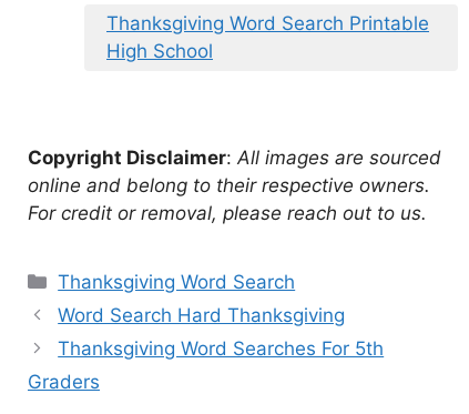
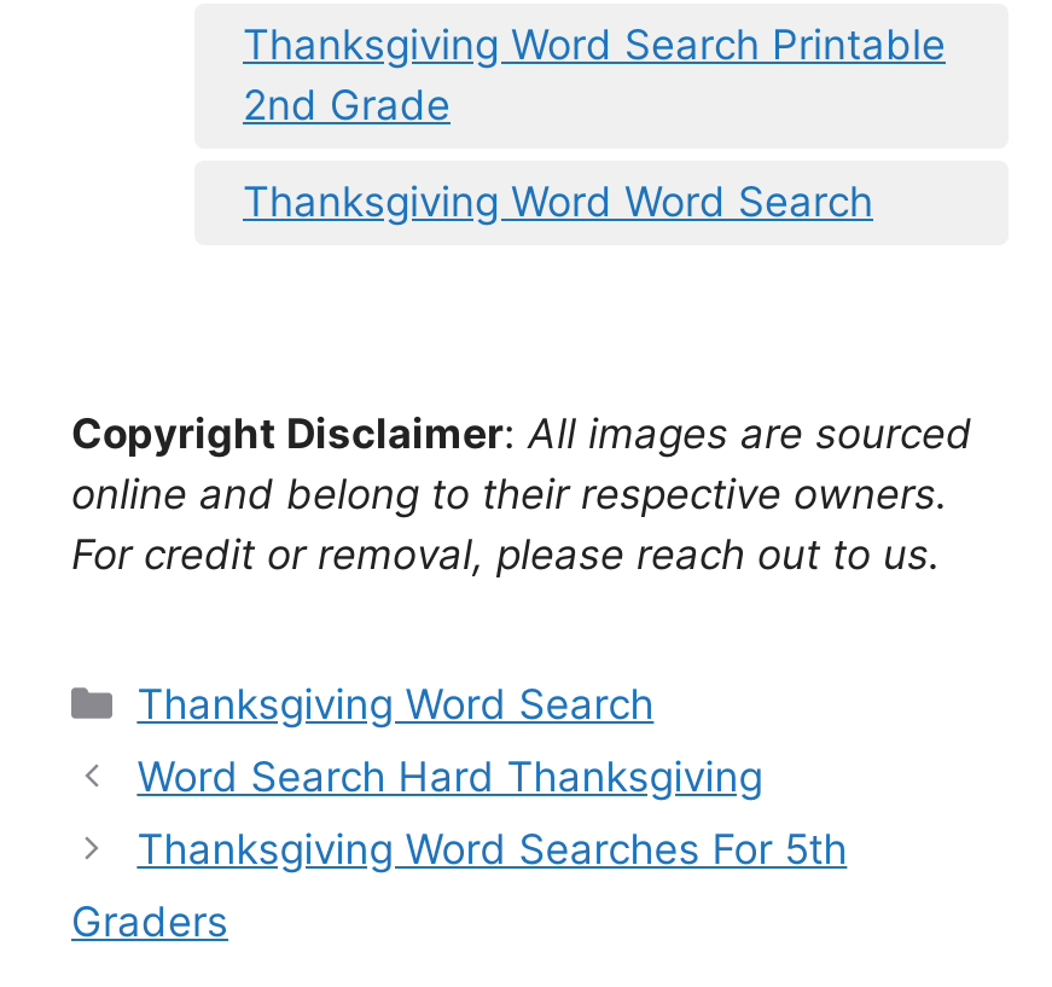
[106,40,213,62] High School -> [243,82,873,227] 2nd Grade | Thanksgiving Word Word Search

